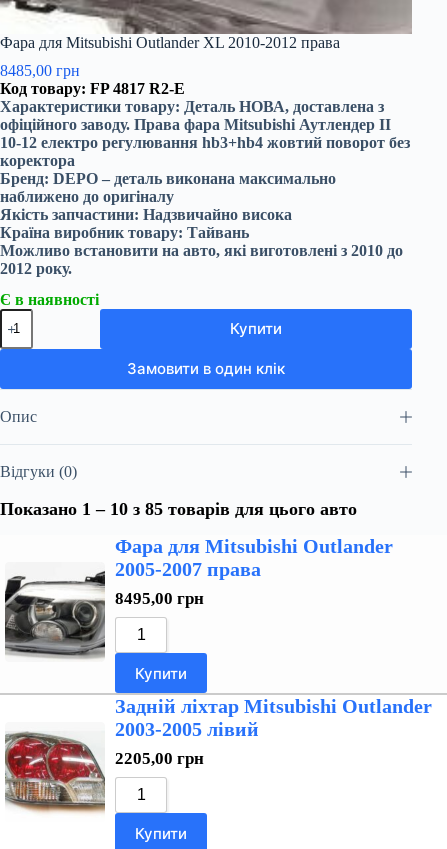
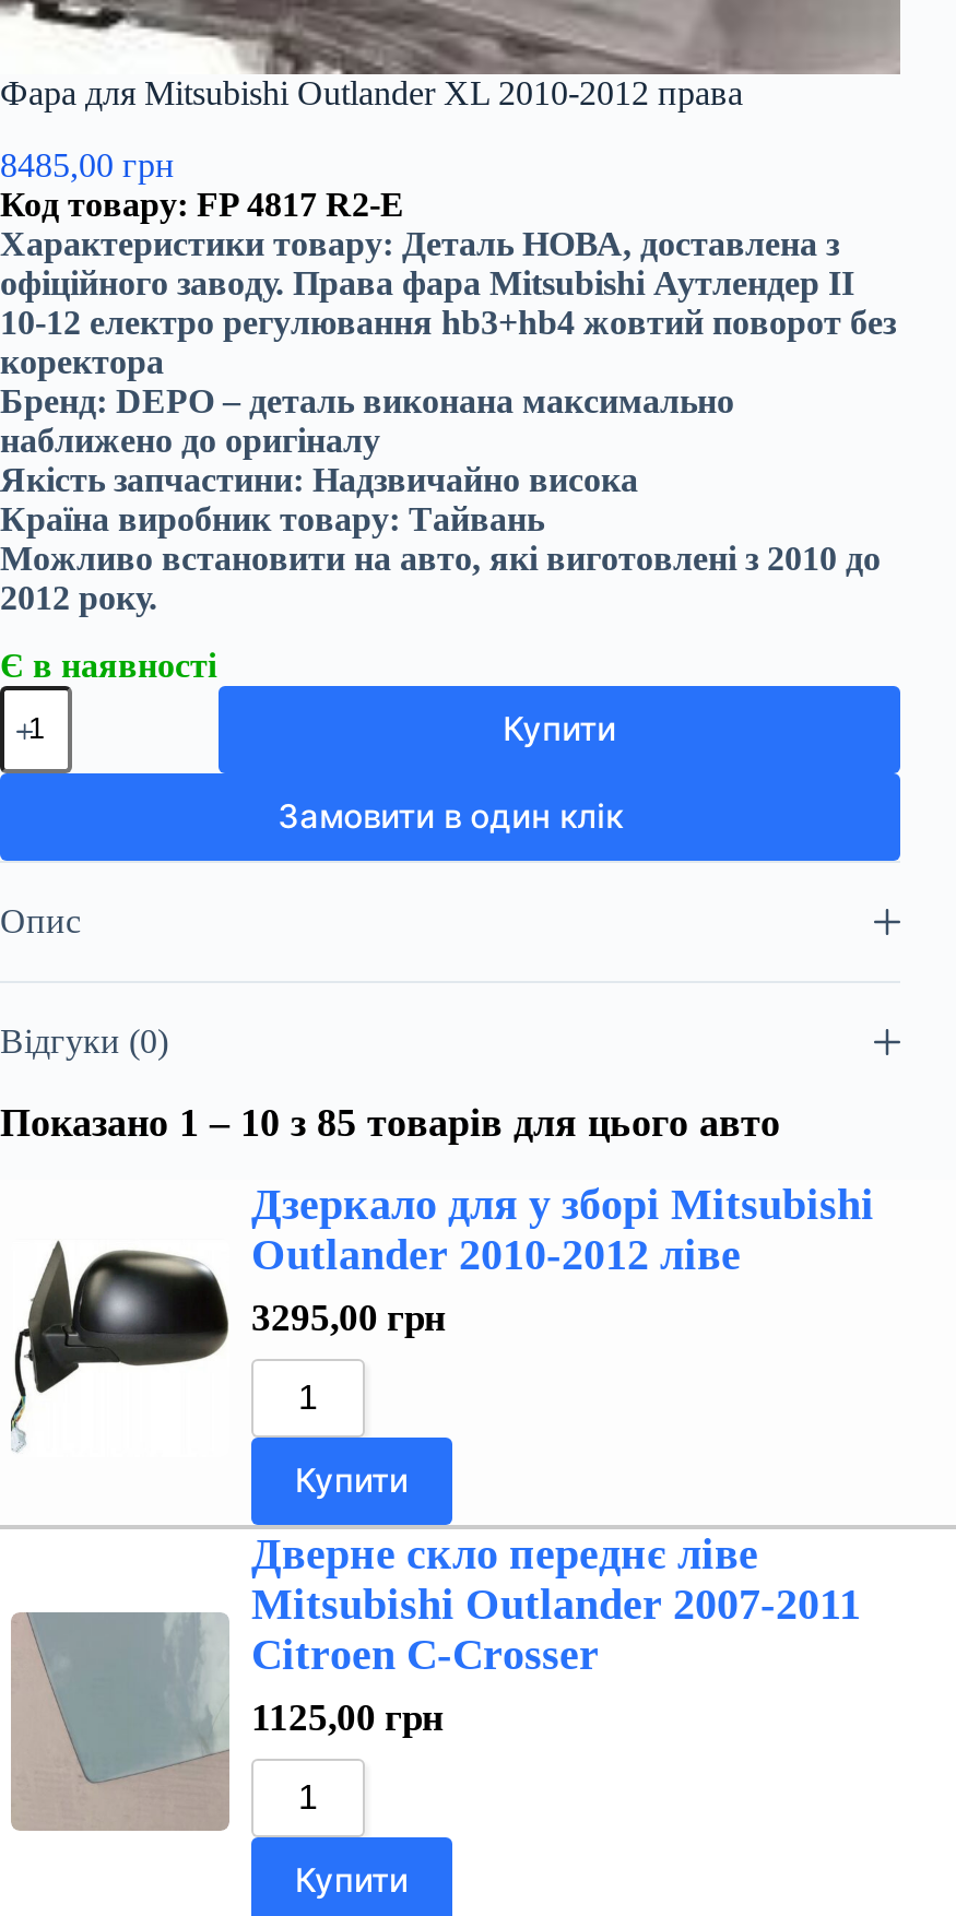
[4,535,393,660] [image] | Фара для Mitsubishi Outlander | 2005-2007 права | 8495,00 грн -> [11,1179,874,1451] [image] | Дзеркало для у зборі Mitsubishi | Outlander 2010-2012 ліве | 3295,00 грн
[5,695,432,814] [image] | Задній ліхтар Mitsubishi Outlander | 2003-2005 лівий | 2205,00 грн -> [11,1528,861,1833] [image] | Дверне скло переднє ліве | Mitsubishi Outlander 2007-2011 | Citroen C-Crosser | 1125,00 грн

